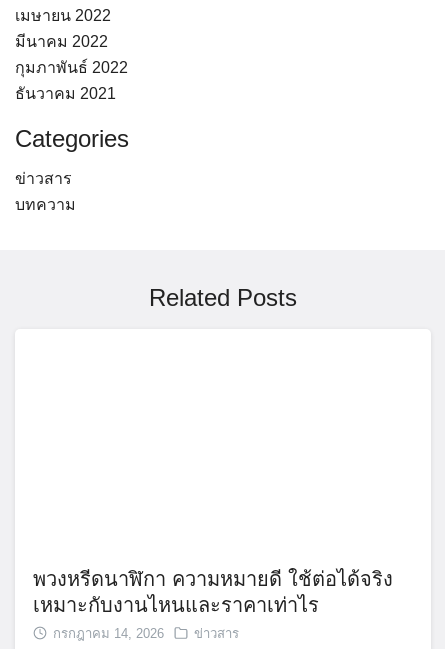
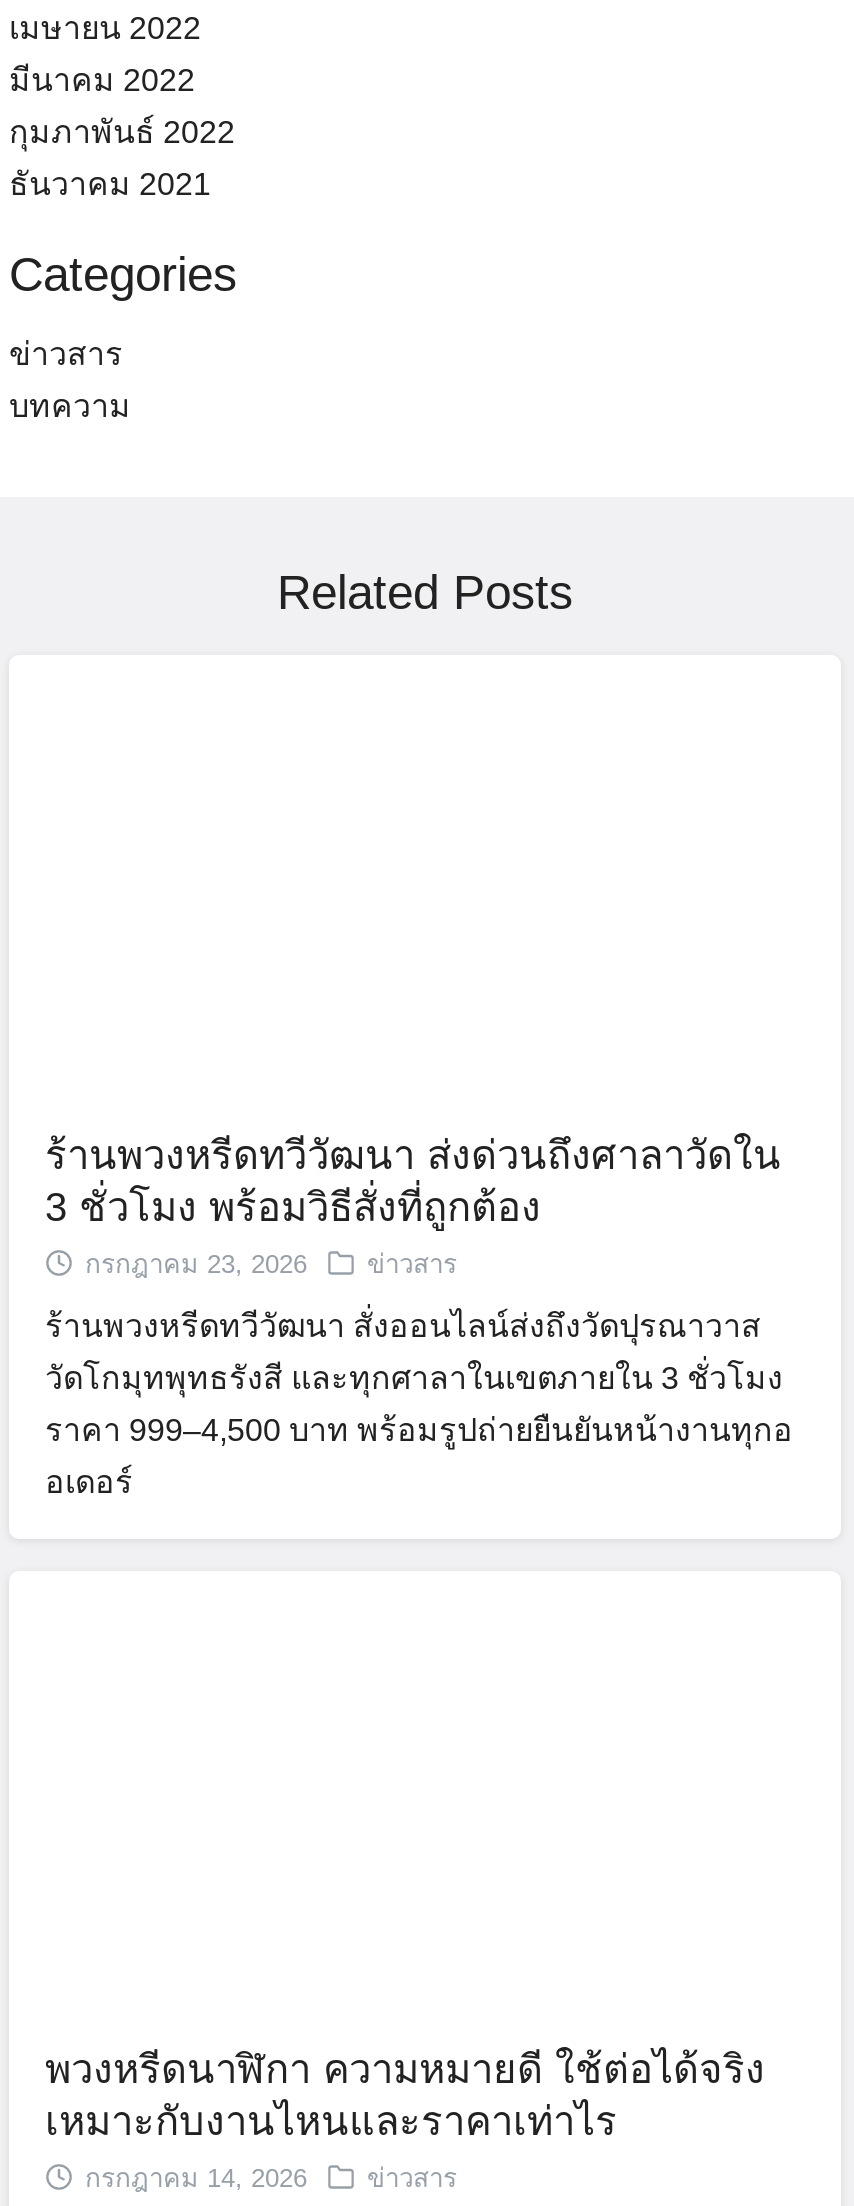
none -> [45,1132,793,1498] ร้านพวงหรีดทวีวัฒนา ส่งด่วนถึงศาลาวัดใน | 3 ชั่วโมง พร้อมวิธีสั่งที่ถูกต้อง | กรกฎาคม 23, 2026 | ข่าวสาร | ร้านพวงหรีดทวีวัฒนา สั่งออนไลน์ส่งถึงวัดปุรณาวาส | วัดโกมุทพุทธรังสี และทุกศาลาในเขตภายใน 3 ชั่วโมง | ราคา 999–4,500 บาท พร้อมรูปถ่ายยืนยันหน้างานทุกอ | อเดอร์

